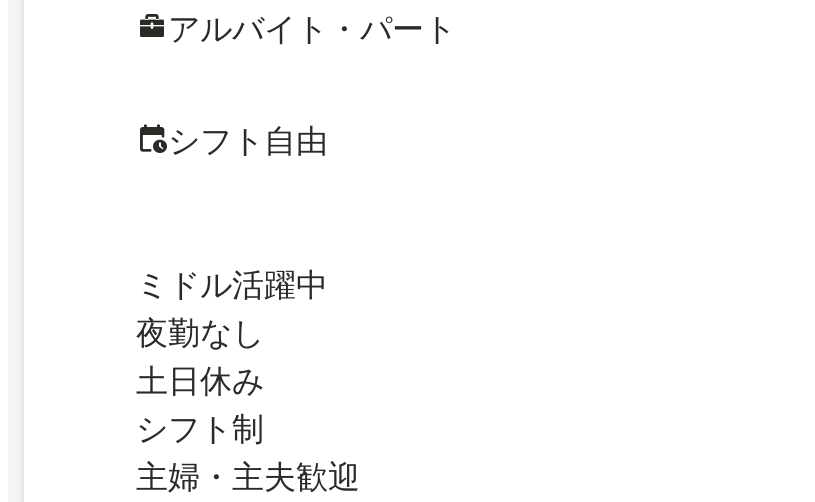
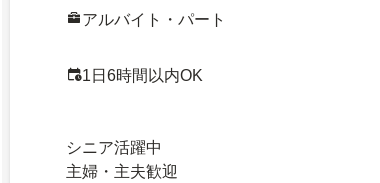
[168,125,328,159] シフト自由 -> [82,66,203,83] 1日6時間以内OK
[136,269,328,447] ミドル活躍中 | 夜勤なし | 土日休み | シフト制 -> [66,138,162,155] シニア活躍中

